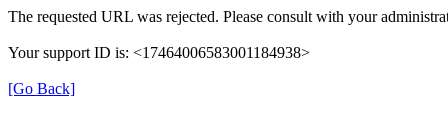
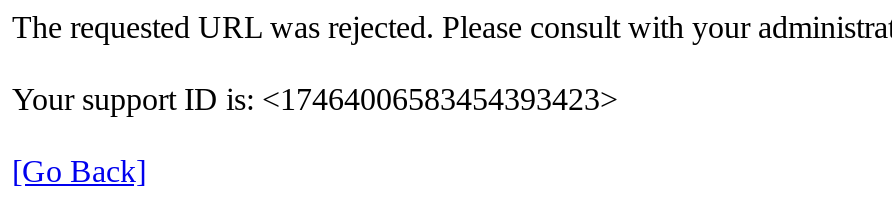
[8,44,310,61] Your support ID is: <17464006583001184938> -> [12,82,618,116] Your support ID is: <17464006583454393423>

